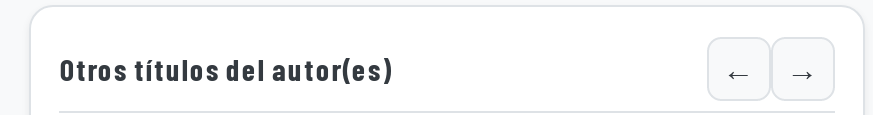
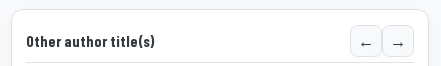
[60,51,392,87] Otros títulos del autor(es) -> [26,32,155,50] Other author title(s)

